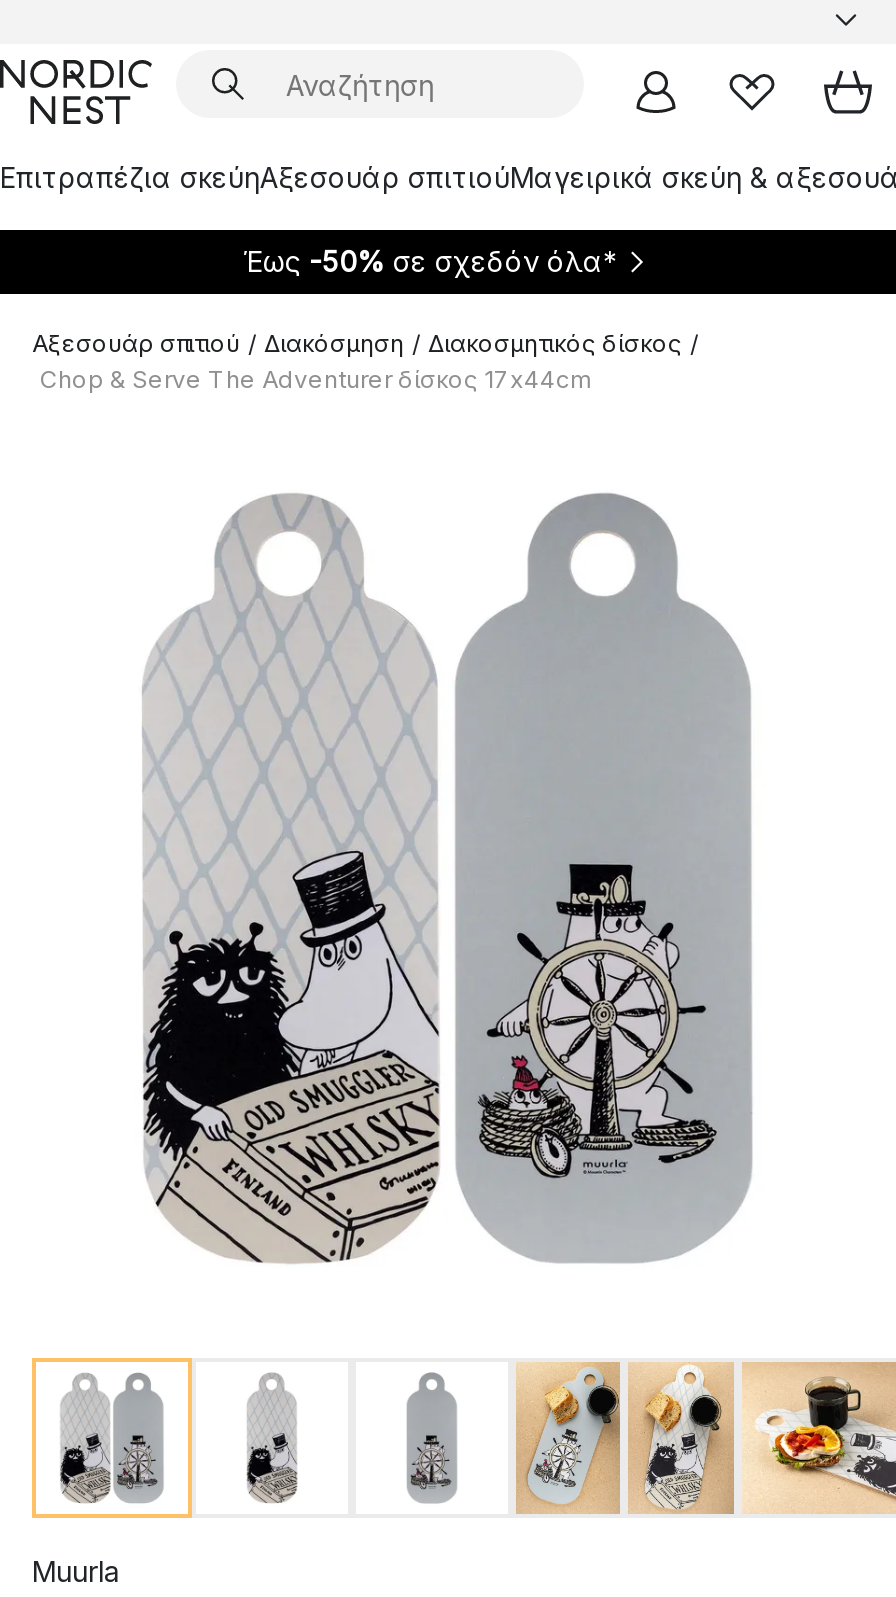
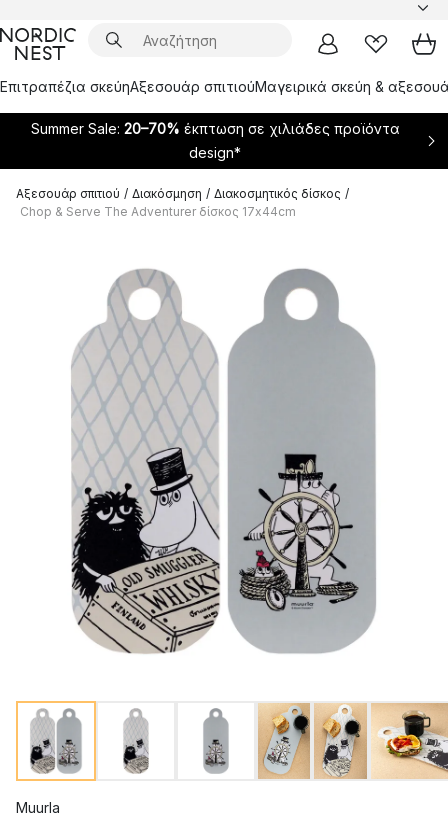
[243,244,617,278] Έως -50% σε σχεδόν όλα* -> [30,120,399,161] Summer Sale: 20–70% έκπτωση σε χιλιάδες προϊόντα | design*

